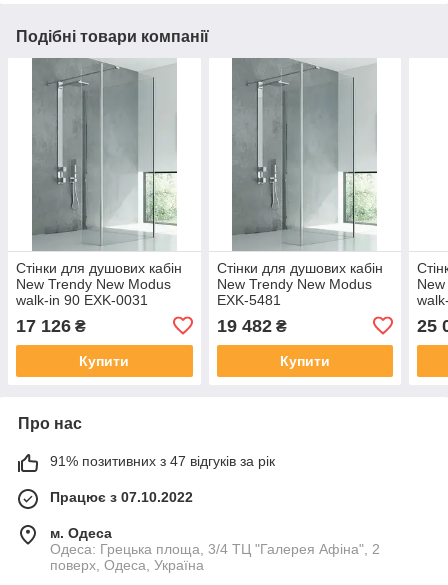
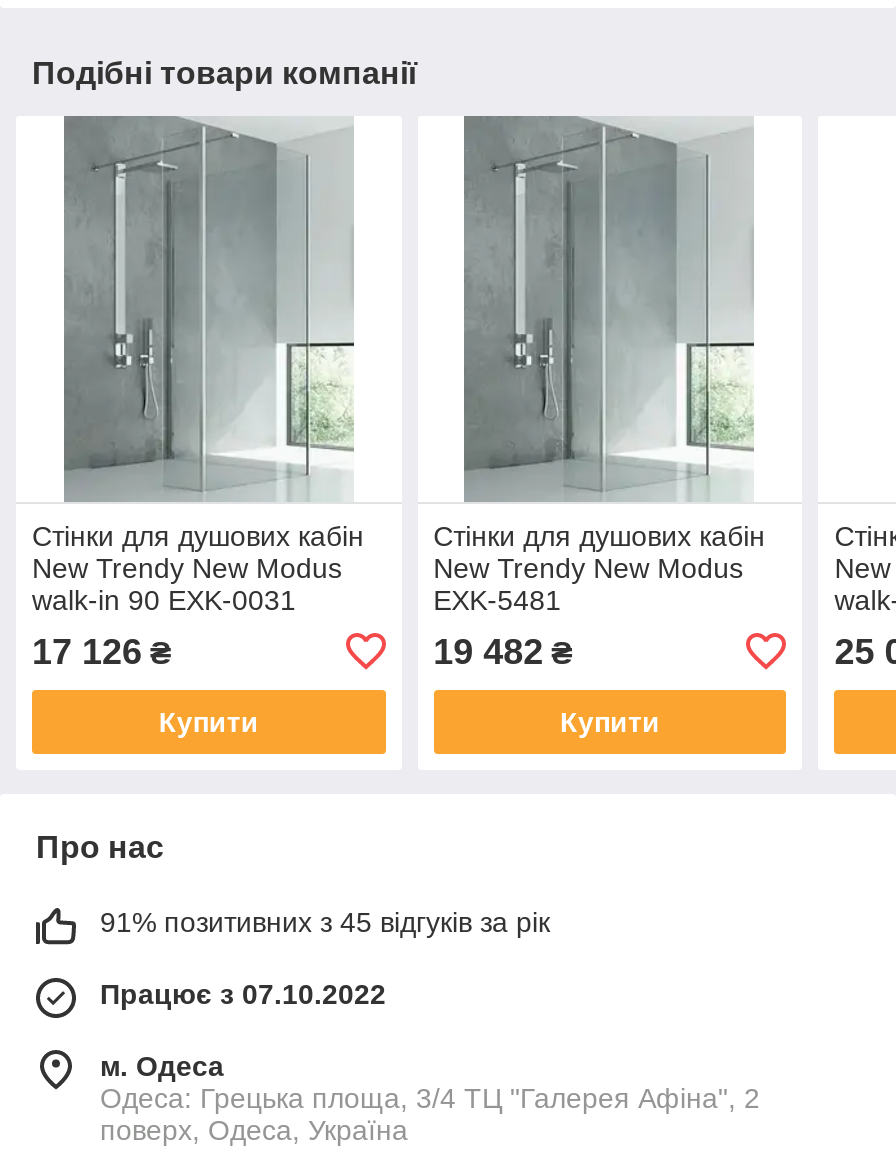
[50,453,275,469] 91% позитивних з 47 відгуків за рік -> [100,906,550,938] 91% позитивних з 45 відгуків за рік

